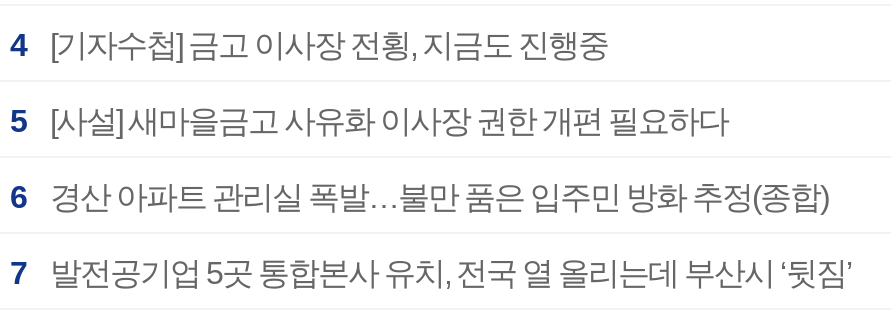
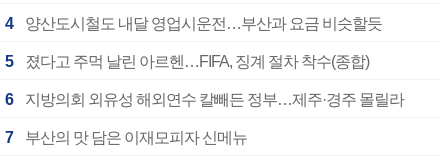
[50,28,608,62] [기자수첩] 금고 이사장 전횡, 지금도 진행중 -> [25,15,382,32] 양산도시철도 내달 영업시운전…부산과 요금 비슷할듯
[50,104,728,138] [사설] 새마을금고 사유화 이사장 권한 개편 필요하다 -> [25,53,369,70] 졌다고 주먹 날린 아르헨…FIFA, 징계 절차 착수(종합)
[50,180,828,214] 경산 아파트 관리실 폭발…불만 품은 입주민 방화 추정(종합) -> [25,91,404,108] 지방의회 외유성 해외연수 칼빼든 정부…제주·경주 몰릴라
[50,256,852,290] 발전공기업 5곳 통합본사 유치, 전국 열 올리는데 부산시 ‘뒷짐’ -> [25,129,247,146] 부산의 맛 담은 이재모피자 신메뉴

